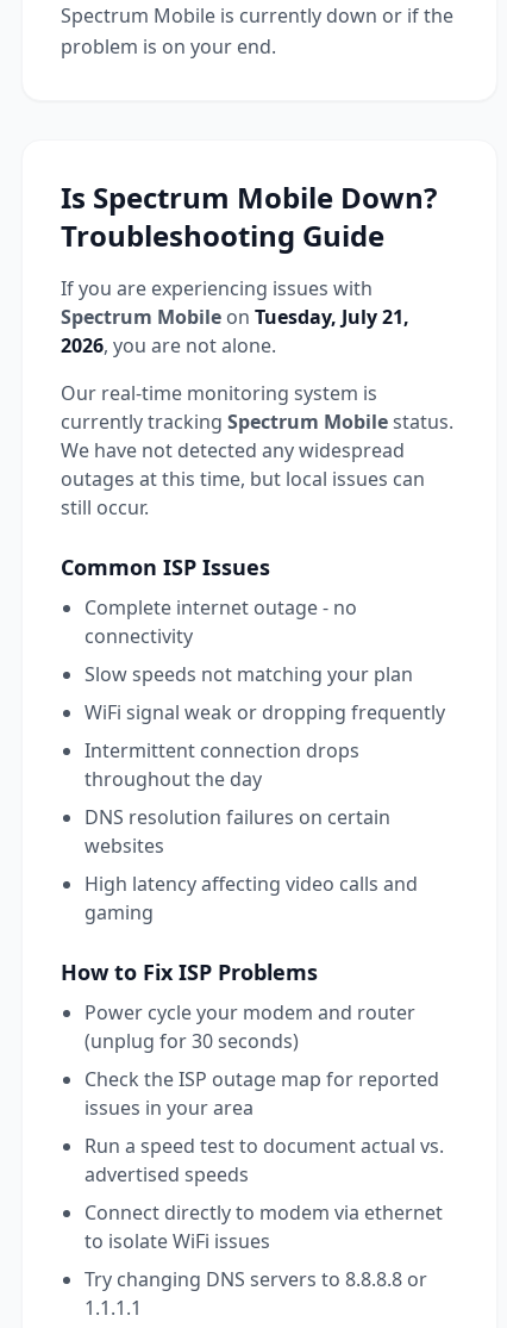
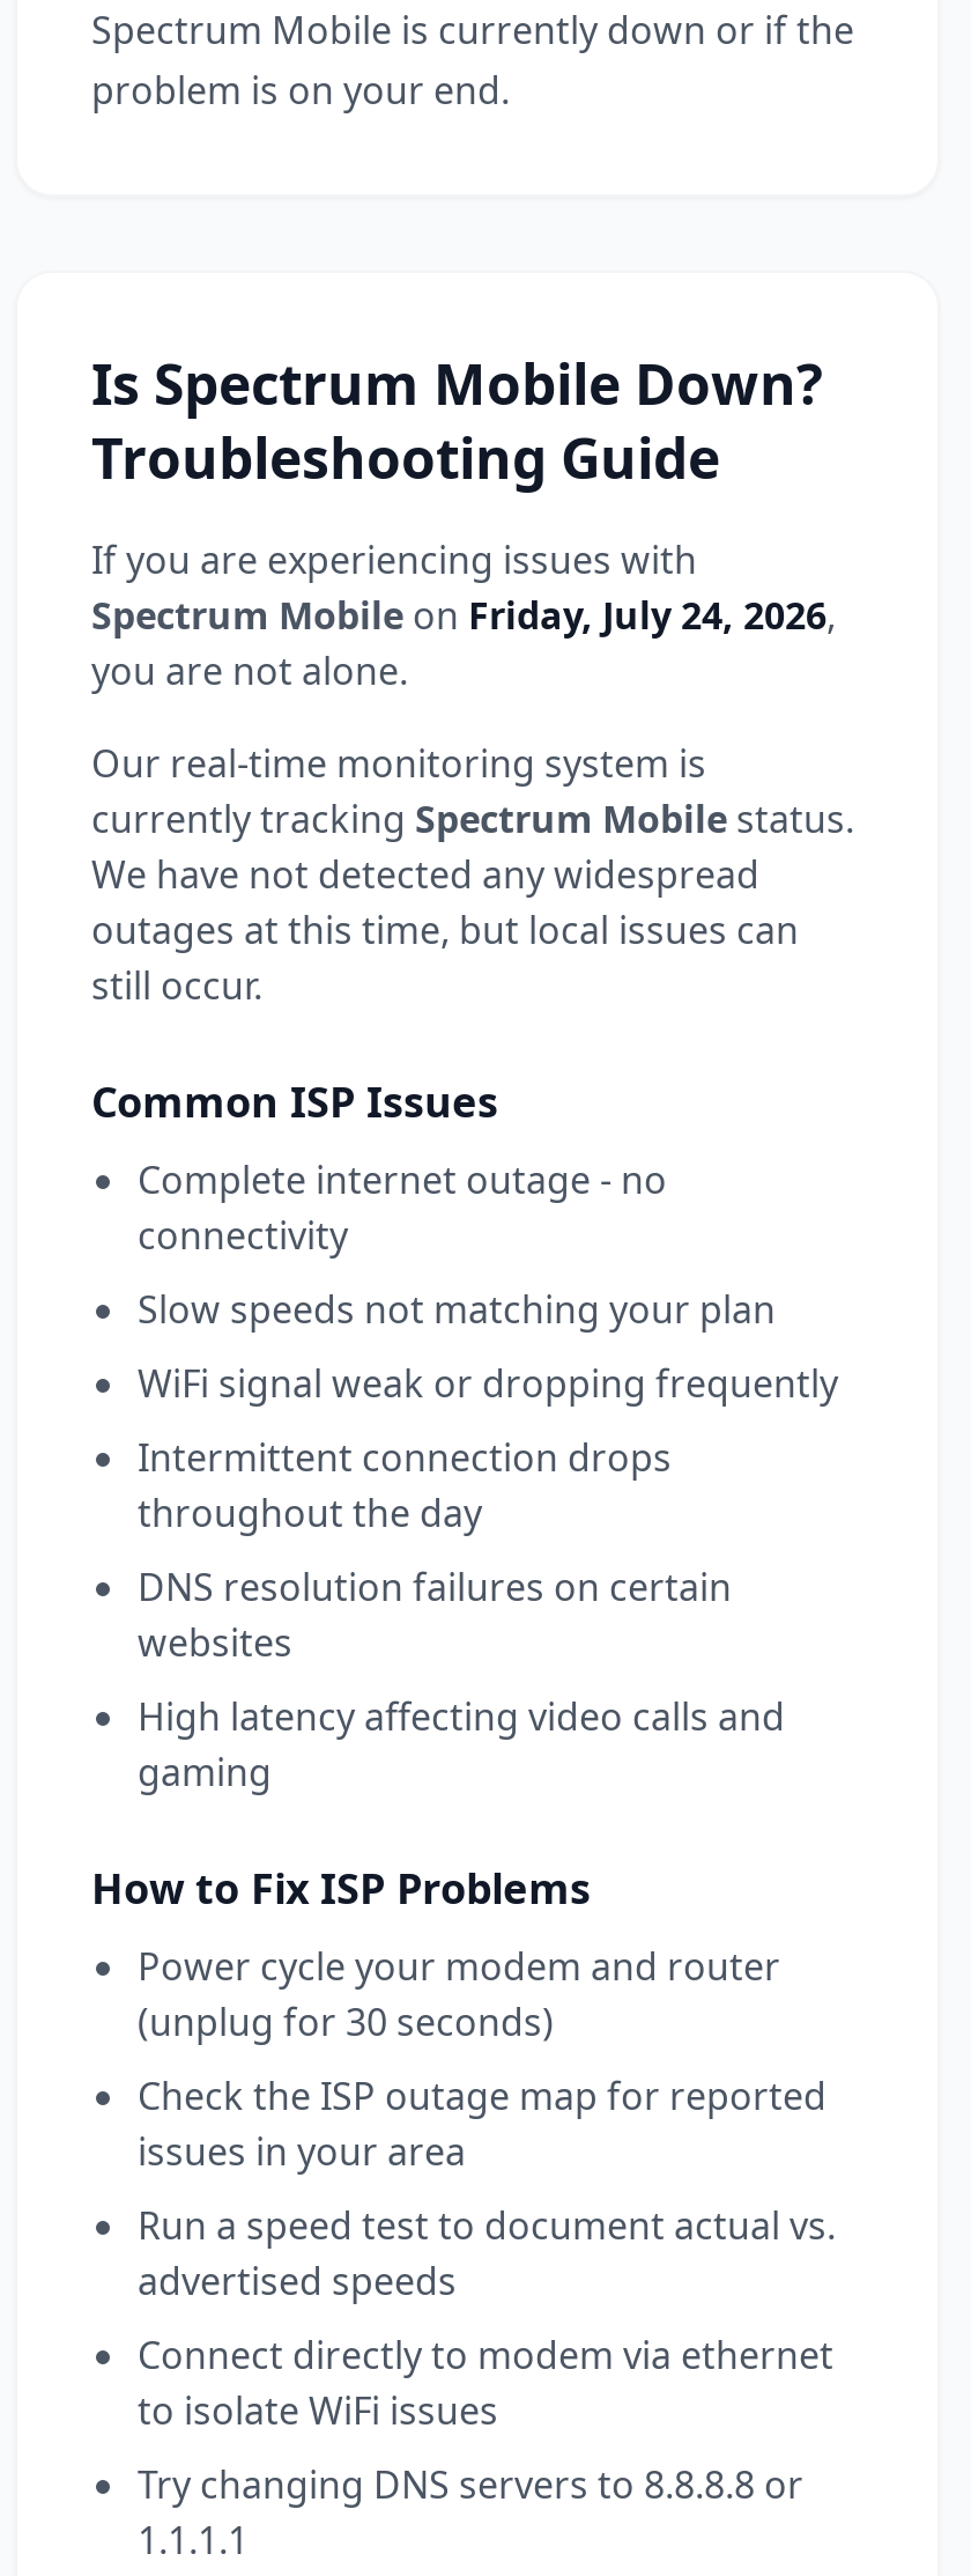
[61,304,409,359] Spectrum Mobile on Tuesday, July 21, | 2026, you are not alone. -> [91,590,836,696] Spectrum Mobile on Friday, July 24, 2026, | you are not alone.

